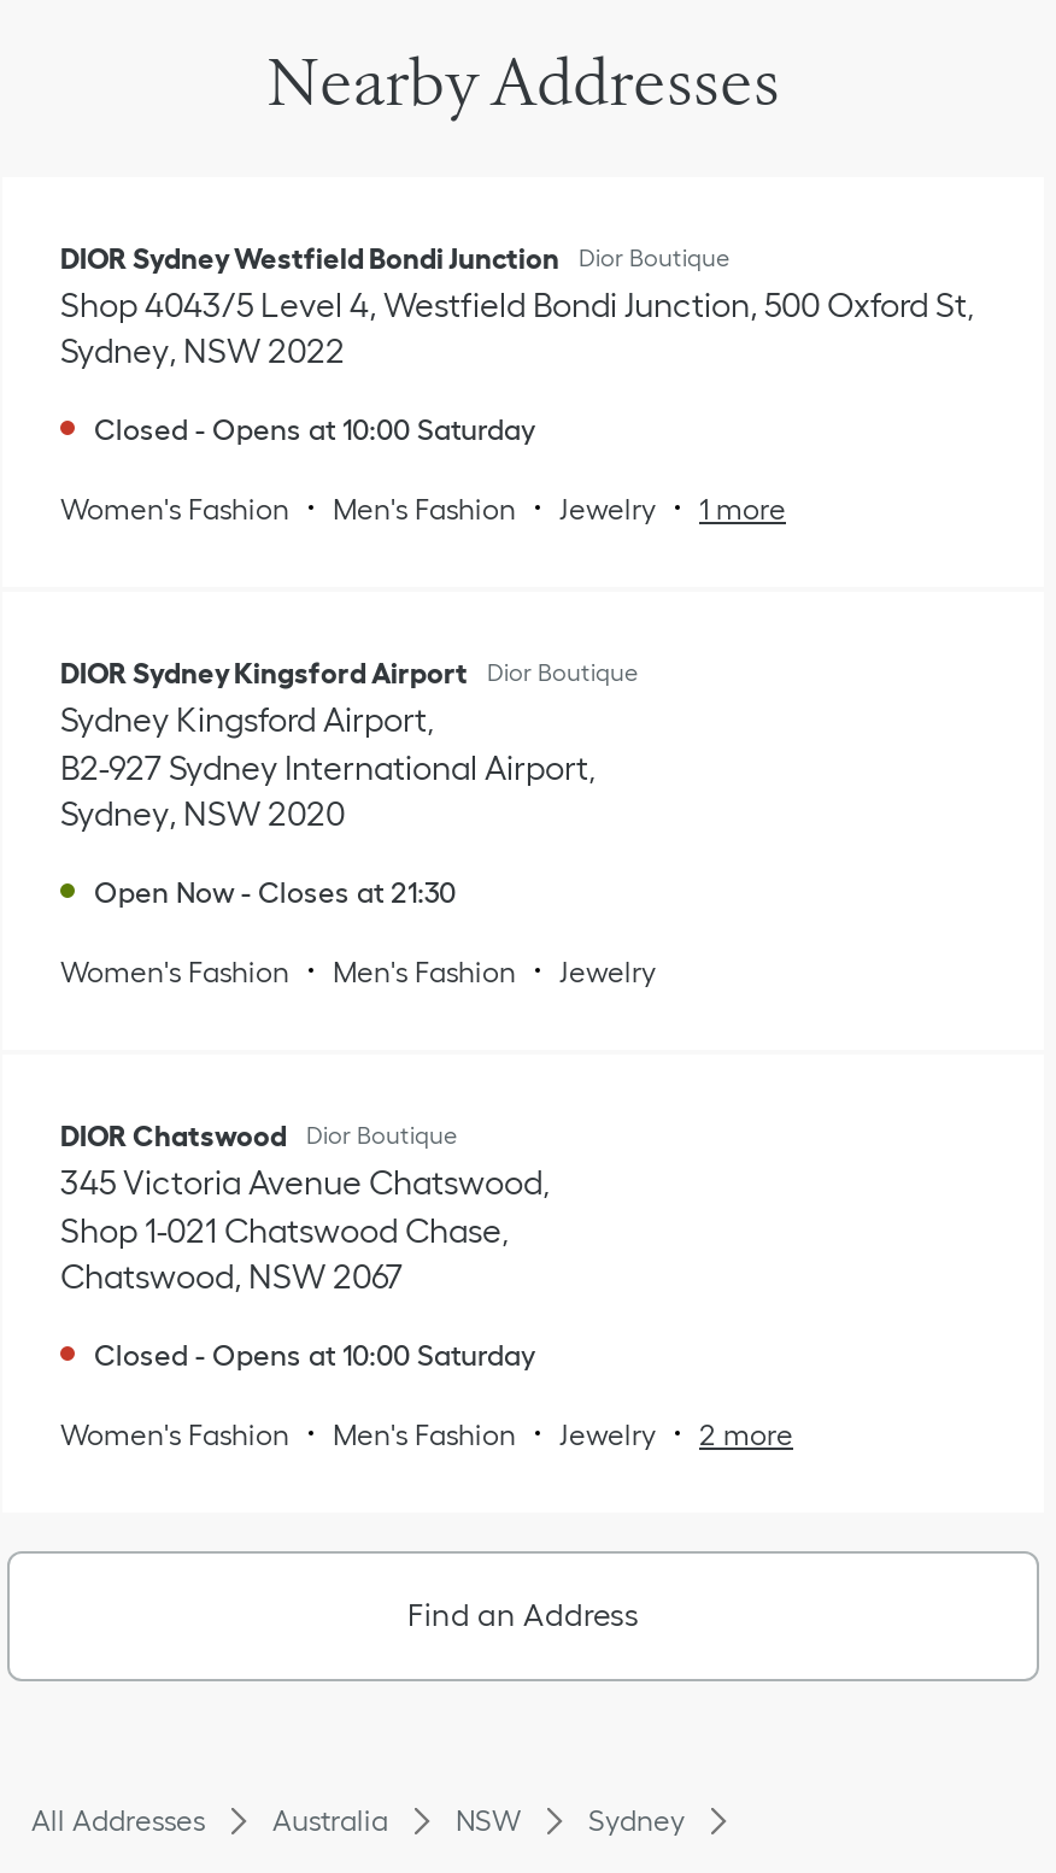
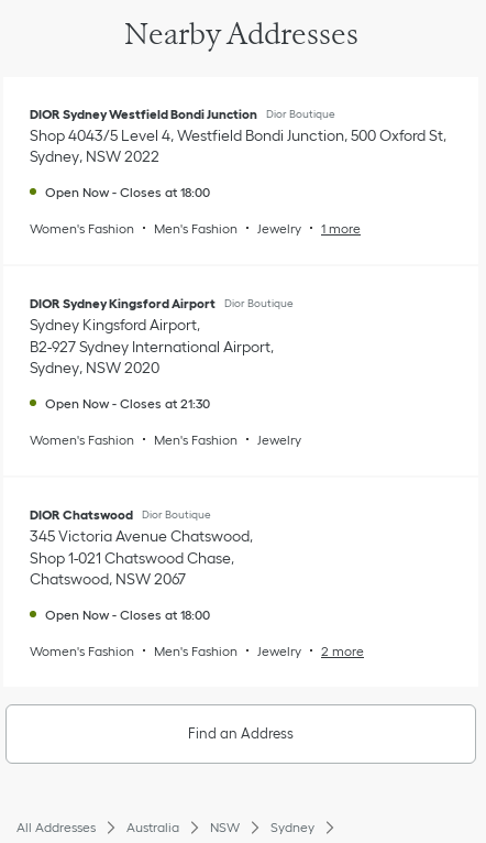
[94,413,535,444] Closed - Opens at 10:00 Saturday -> [45,185,210,199] Open Now - Closes at 18:00
[94,1338,535,1370] Closed - Opens at 10:00 Saturday -> [45,607,210,621] Open Now - Closes at 18:00

